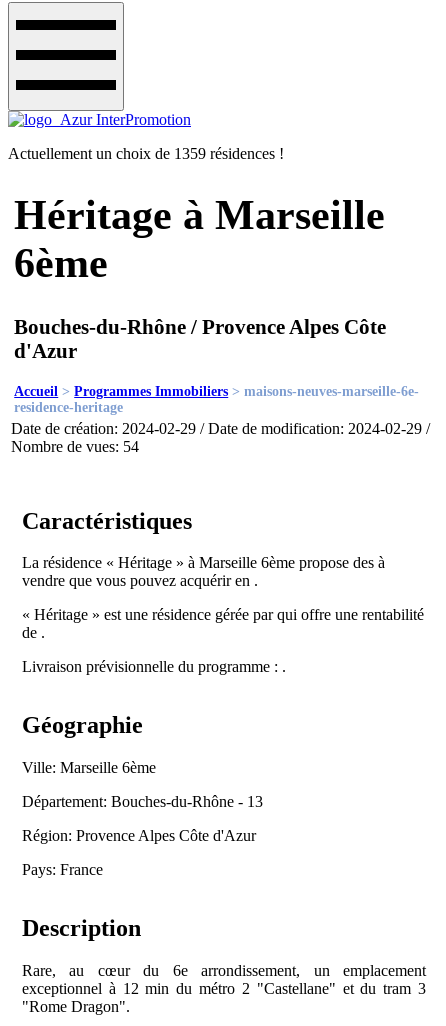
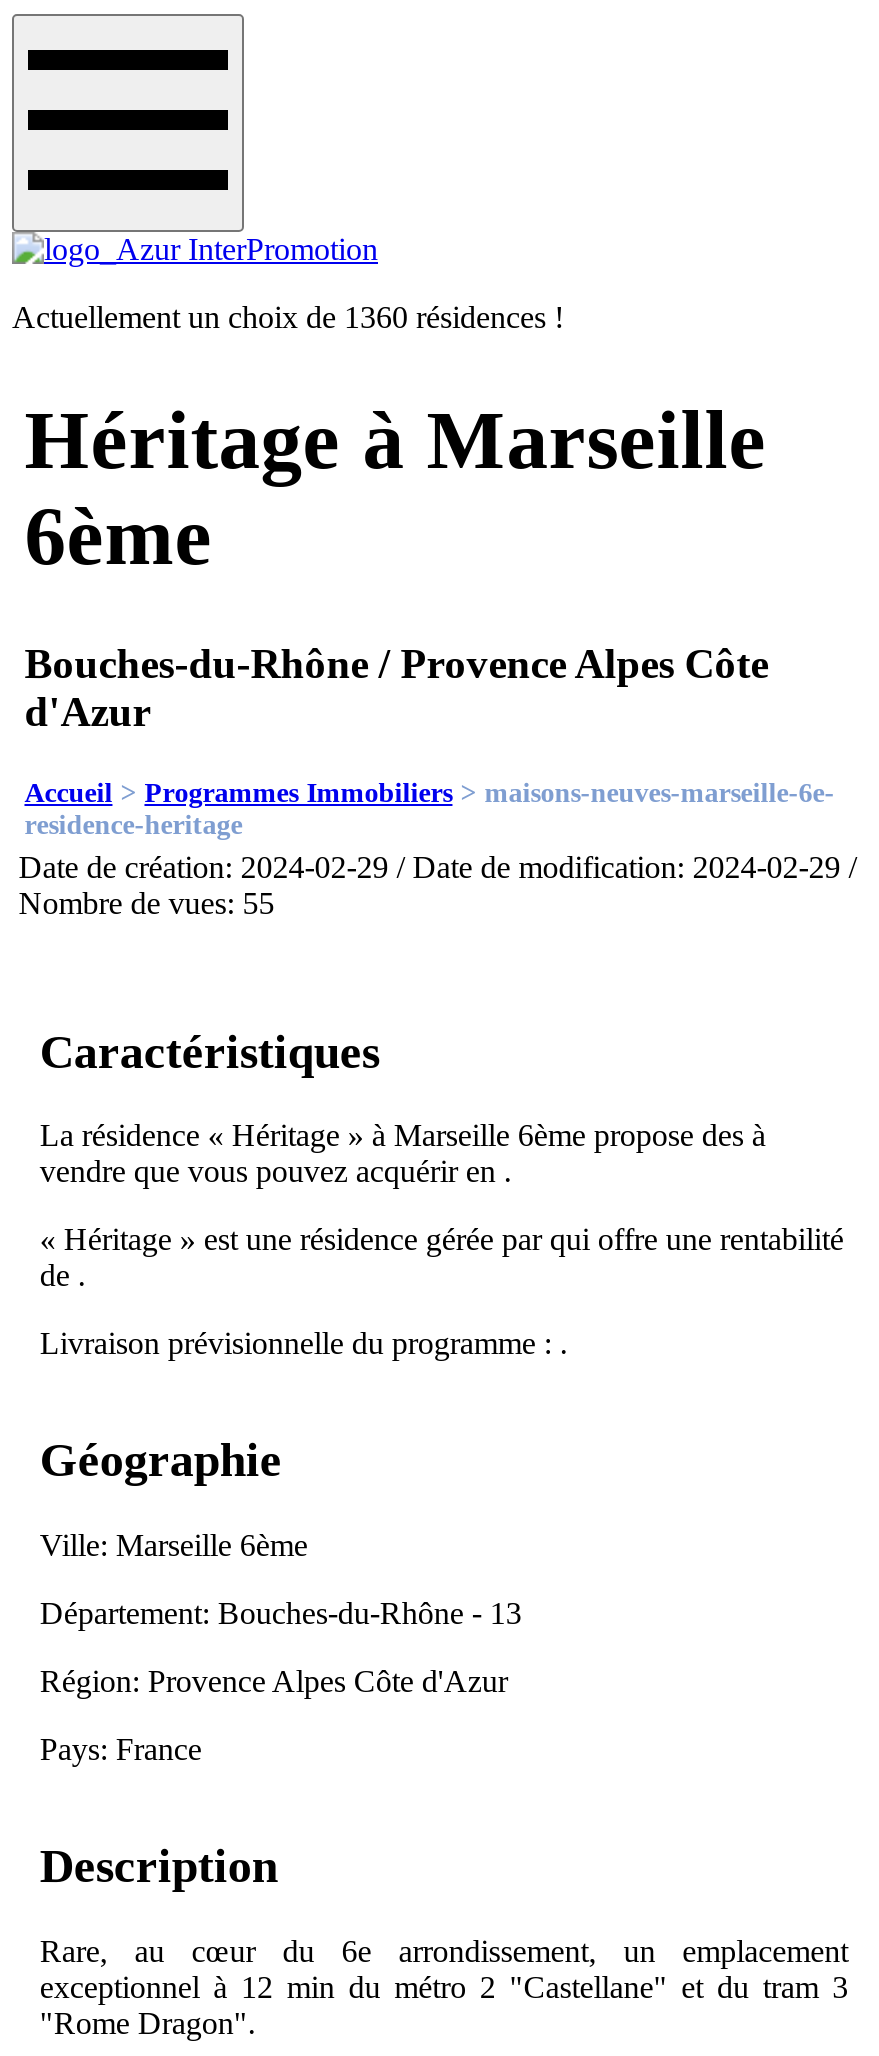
[8,145,284,162] Actuellement un choix de 1359 résidences ! -> [12,300,564,334] Actuellement un choix de 1360 résidences !
[11,438,139,455] Nombre de vues: 54 -> [18,885,274,919] Nombre de vues: 55

